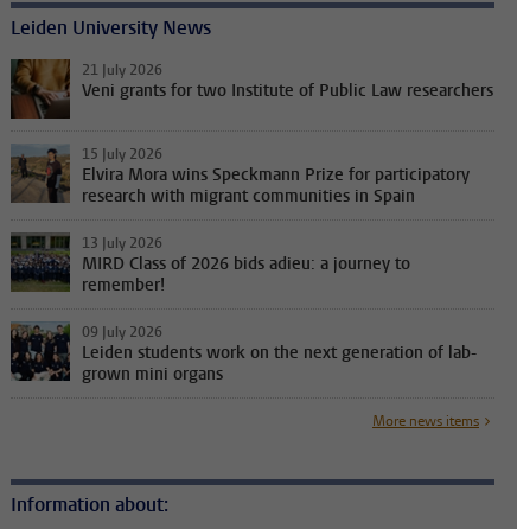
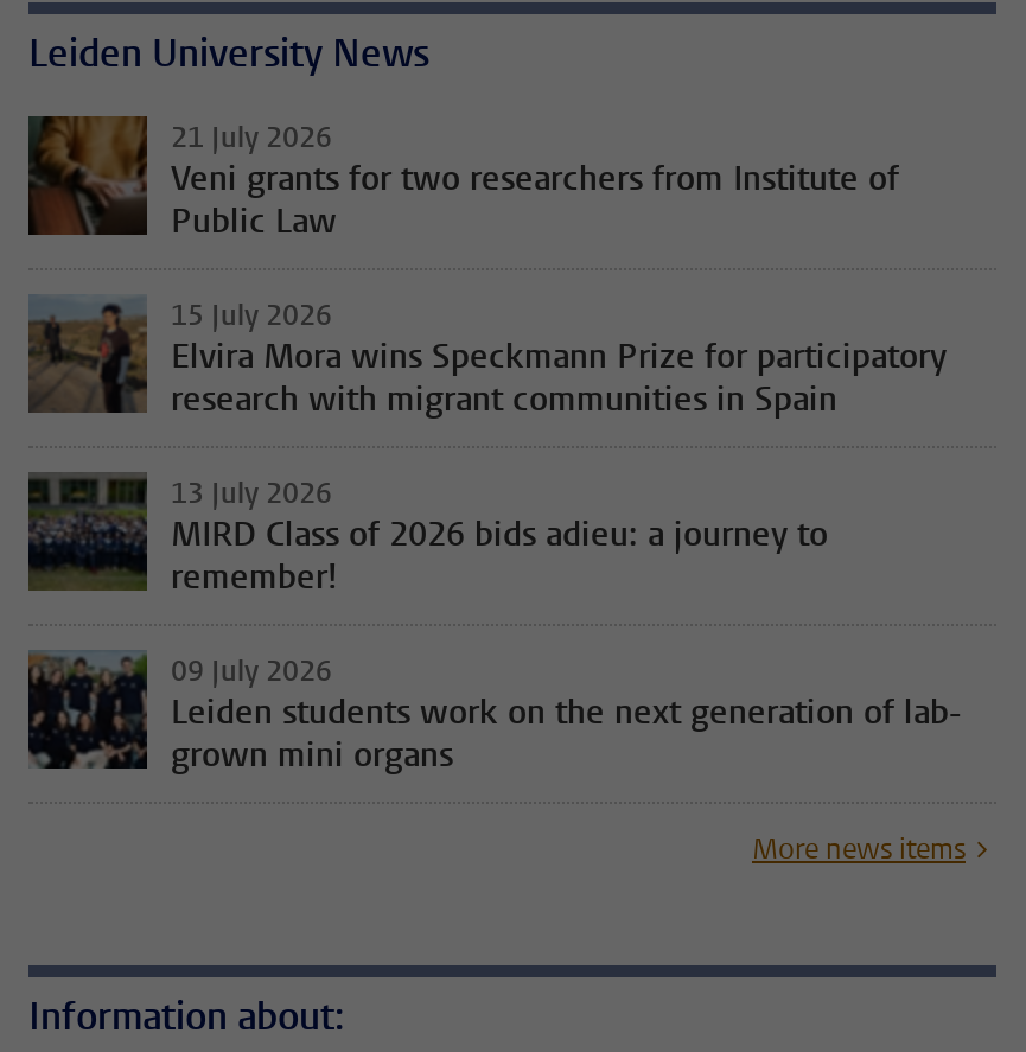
[82,79,493,102] Veni grants for two Institute of Public Law researchers -> [171,157,899,244] Veni grants for two researchers from Institute of | Public Law

